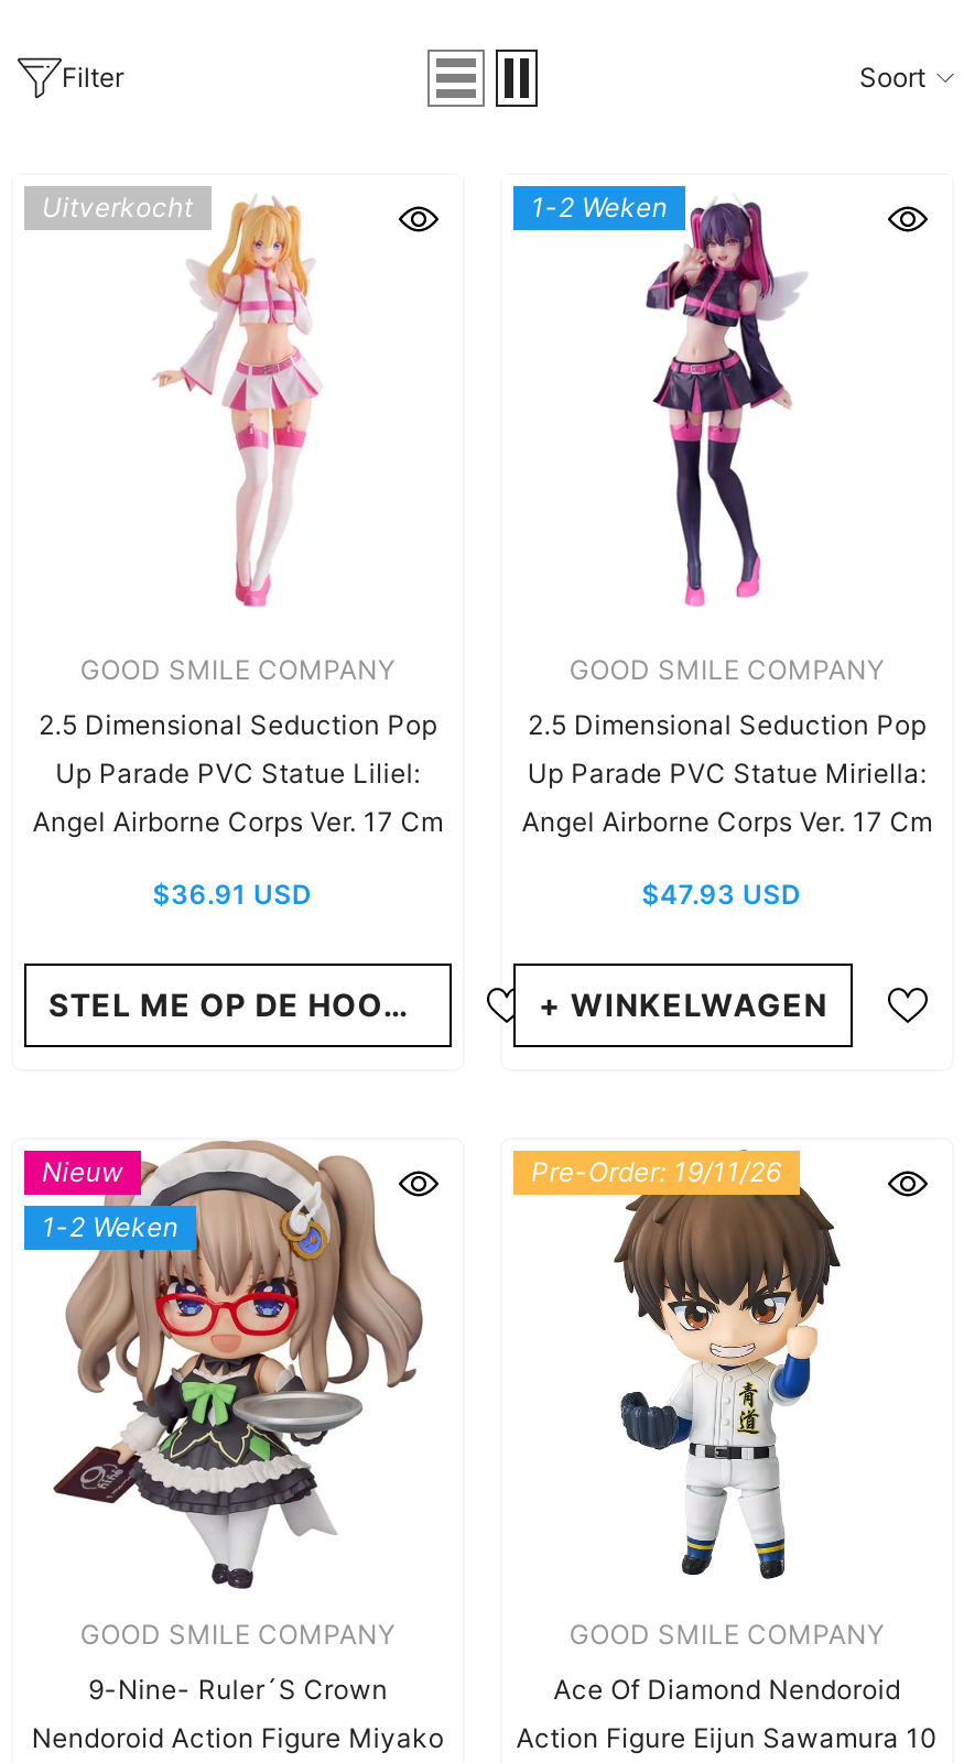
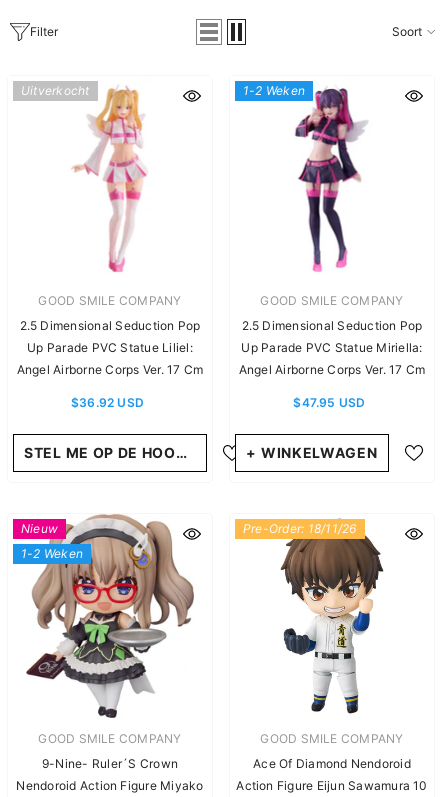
[153,878,312,911] $36.91 USD -> [71,395,144,410] $36.92 USD
[642,878,801,911] $47.93 USD -> [293,395,366,410] $47.95 USD
[531,1156,781,1189] Pre-Order: 19/11/26 -> [243,521,357,536] Pre-Order: 18/11/26

